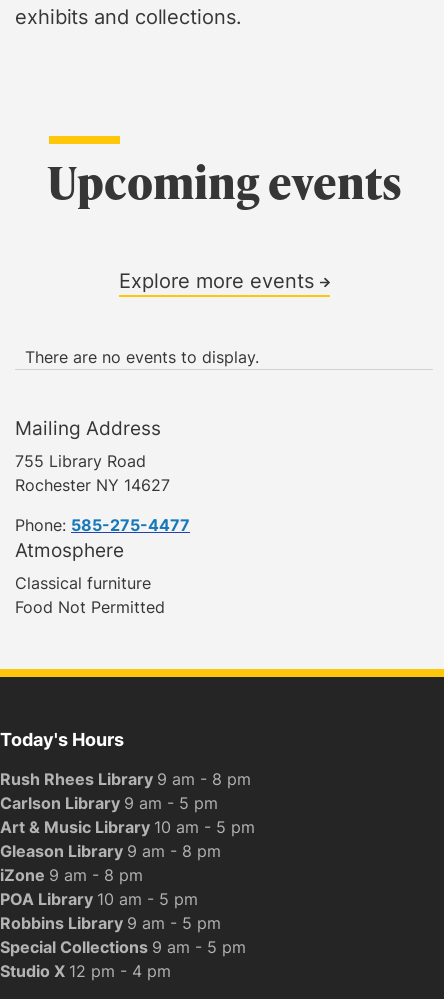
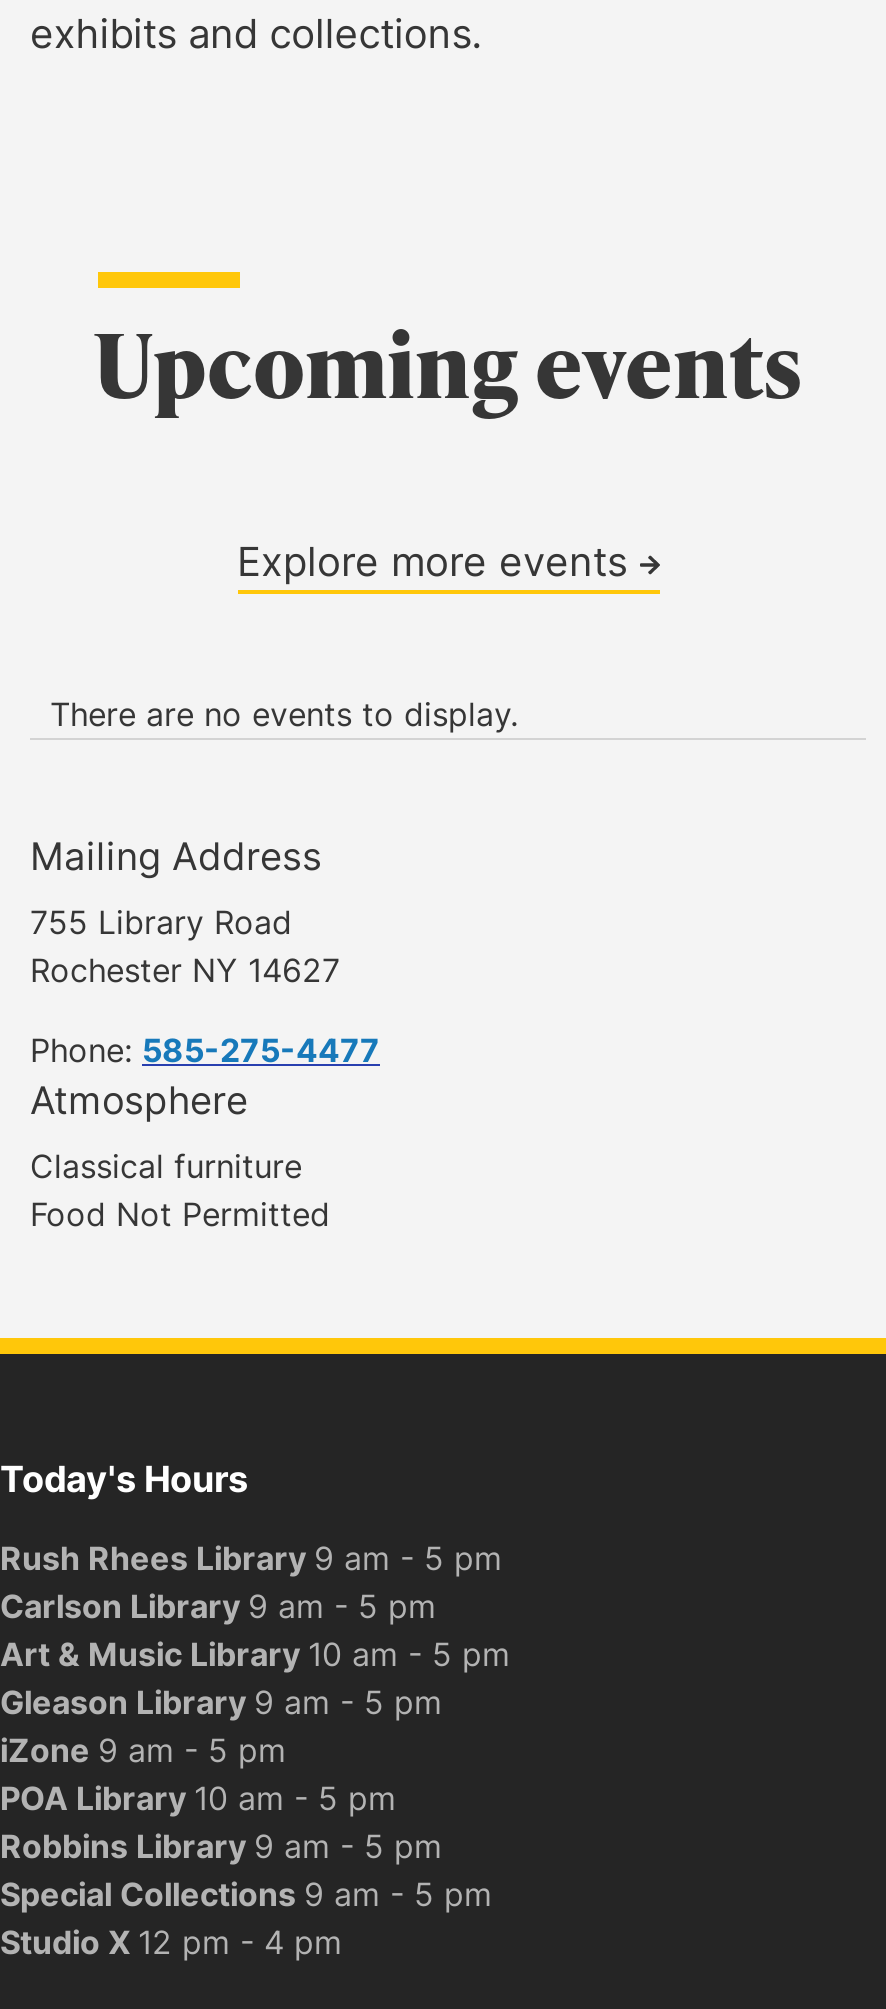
[0,768,251,790] Rush Rhees Library 9 am - 8 pm -> [0,1536,502,1580] Rush Rhees Library 9 am - 5 pm
[0,840,221,862] Gleason Library 9 am - 8 pm -> [0,1680,442,1724] Gleason Library 9 am - 5 pm
[0,864,143,886] iZone 9 am - 8 pm -> [0,1728,286,1772] iZone 9 am - 5 pm

